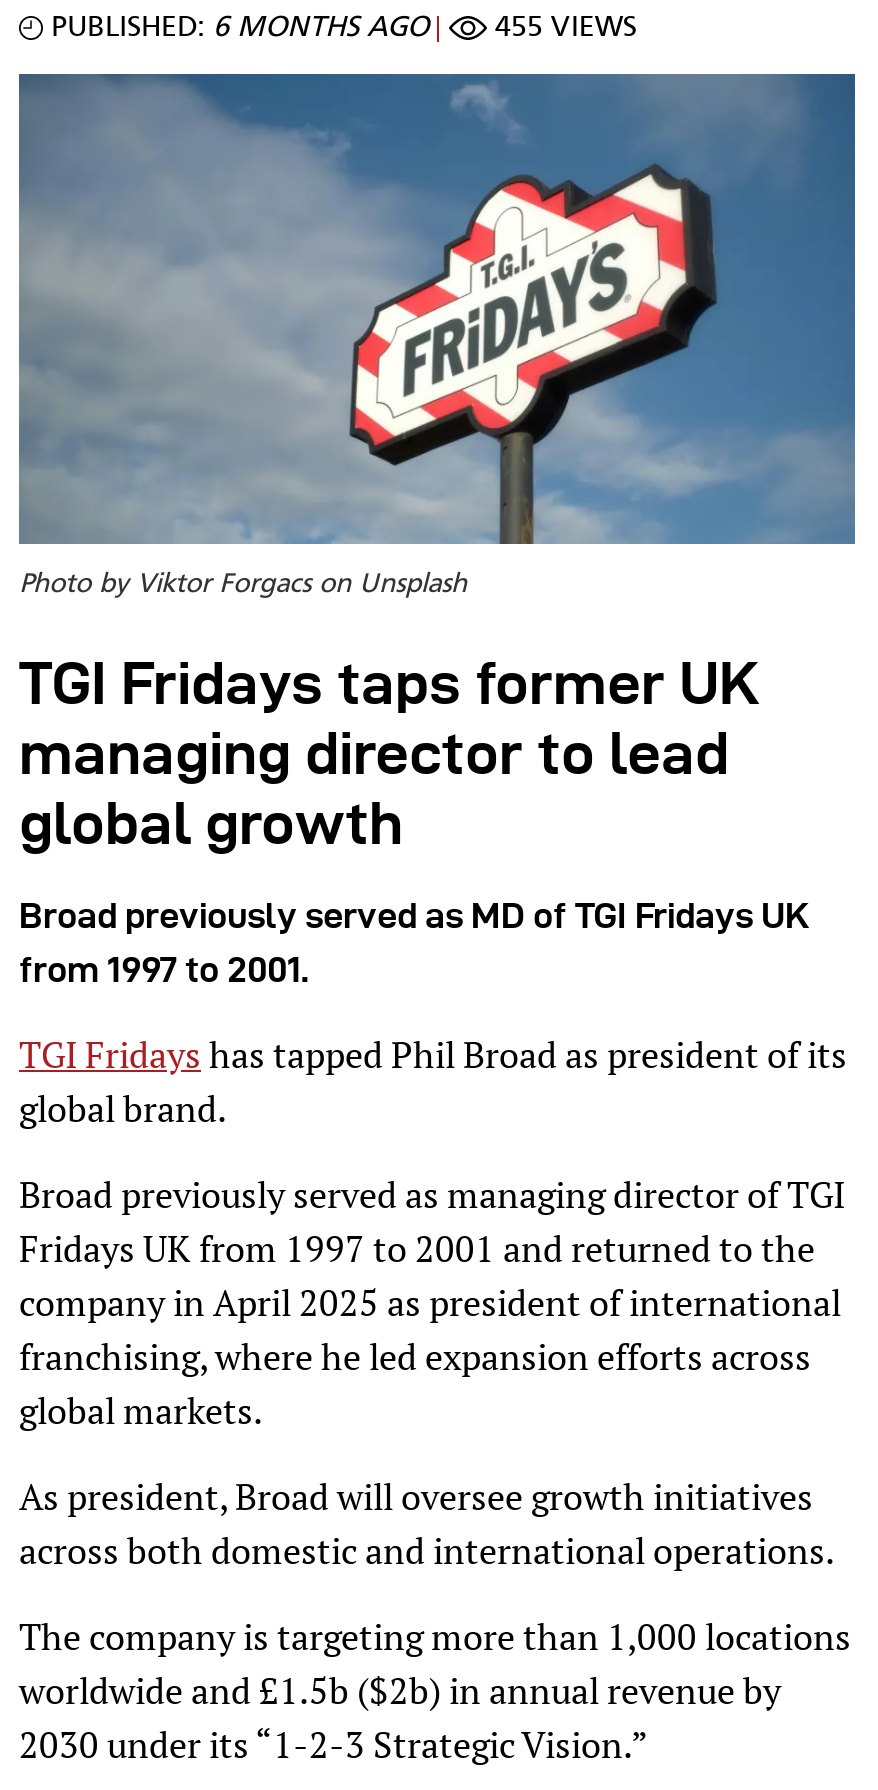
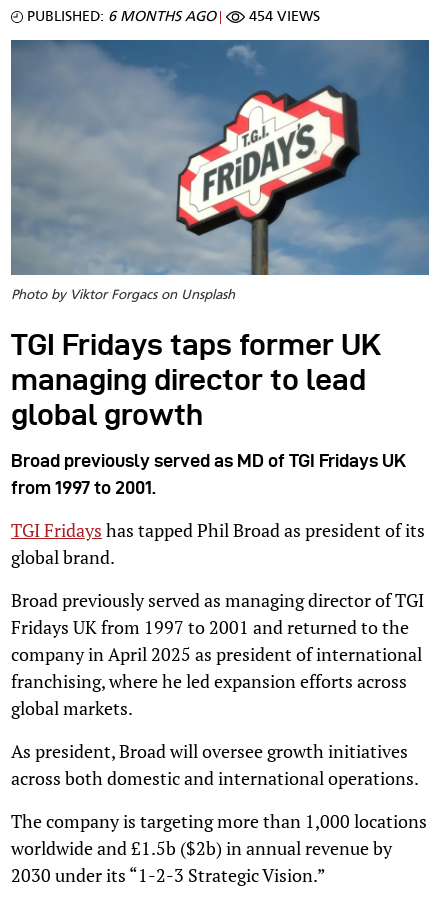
[487,14,637,42] 455 VIEWS -> [245,10,320,24] 454 VIEWS

